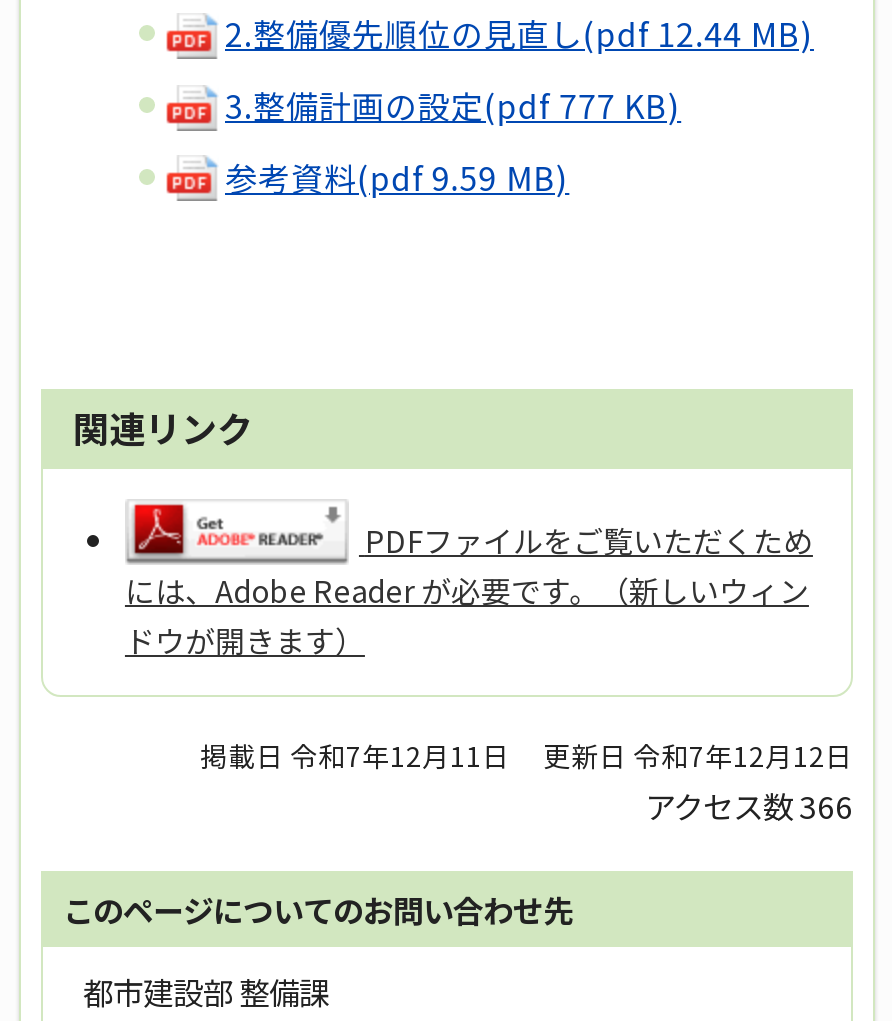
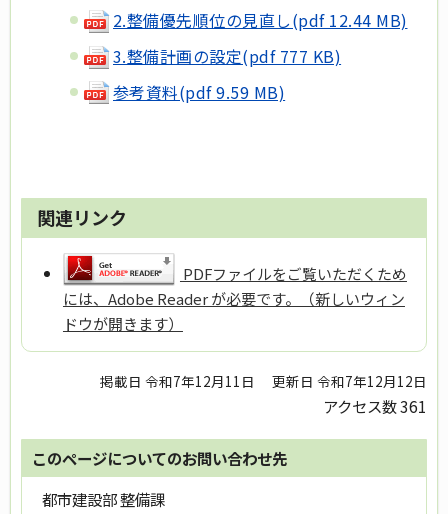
[645,782,853,826] アクセス数366 -> [323,395,427,417] アクセス数361

